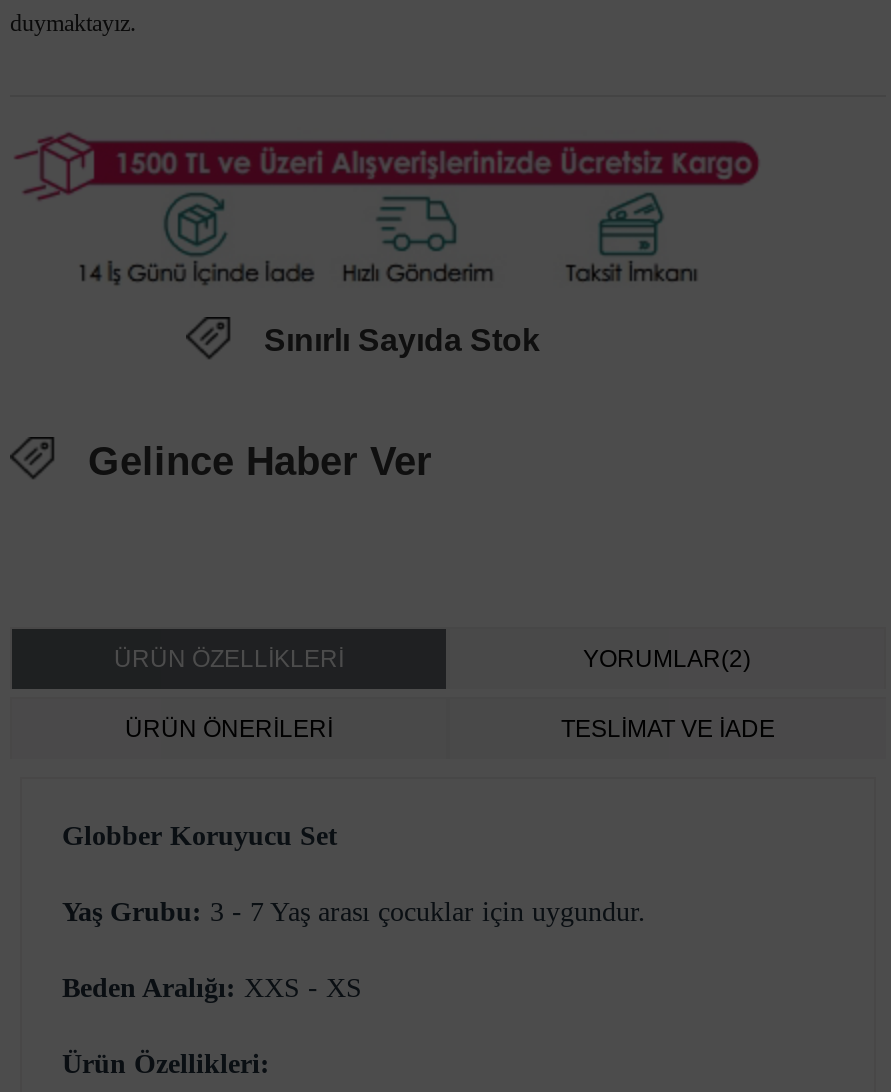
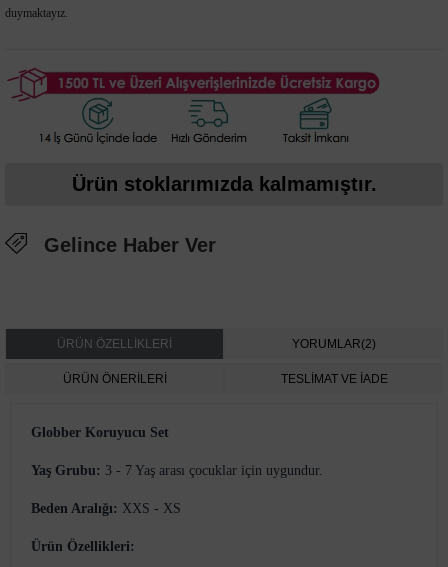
[264,323,540,357] Sınırlı Sayıda Stok -> [71,173,376,195] Ürün stoklarımızda kalmamıştır.

